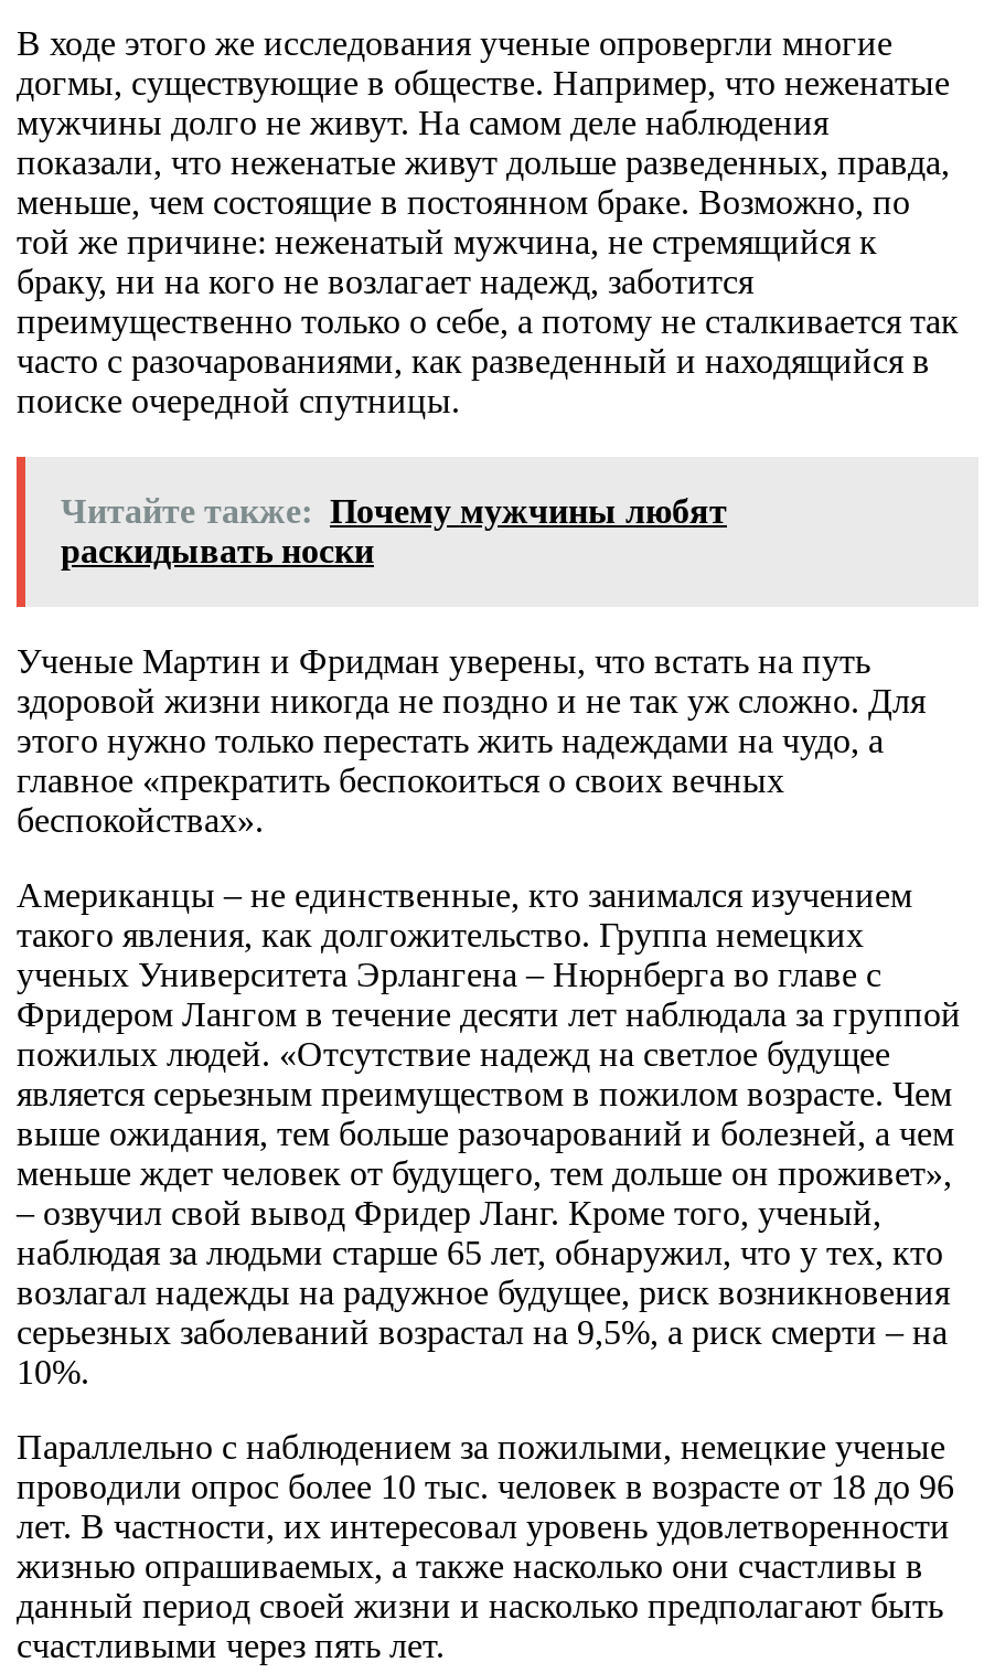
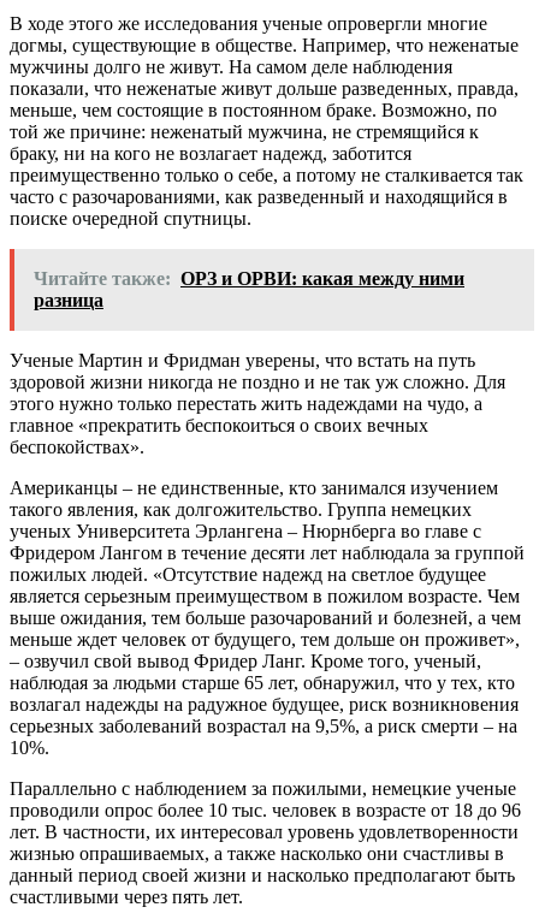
[61,492,727,569] Читайте также: Почему мужчины любят | раскидывать носки -> [34,268,464,310] Читайте также: ОРЗ и ОРВИ: какая между ними | разница

